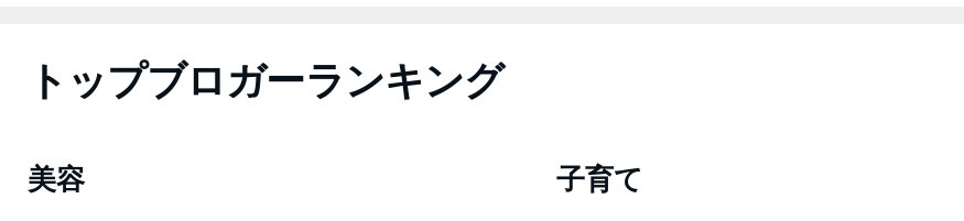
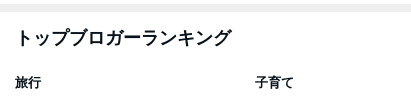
[28,163,85,196] 美容 -> [15,75,41,90] 旅行

